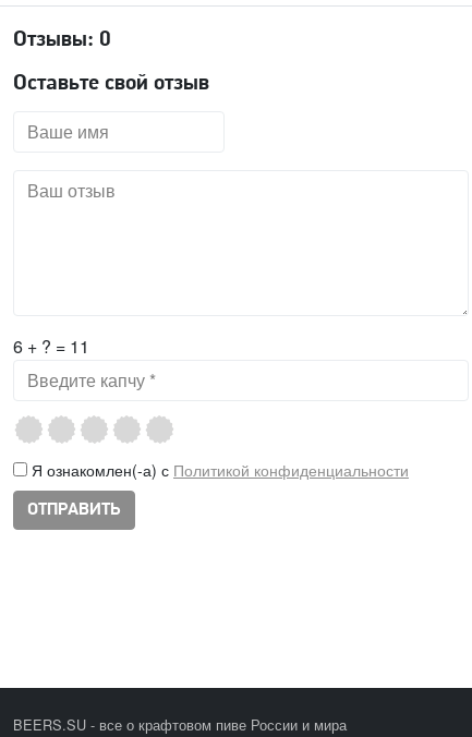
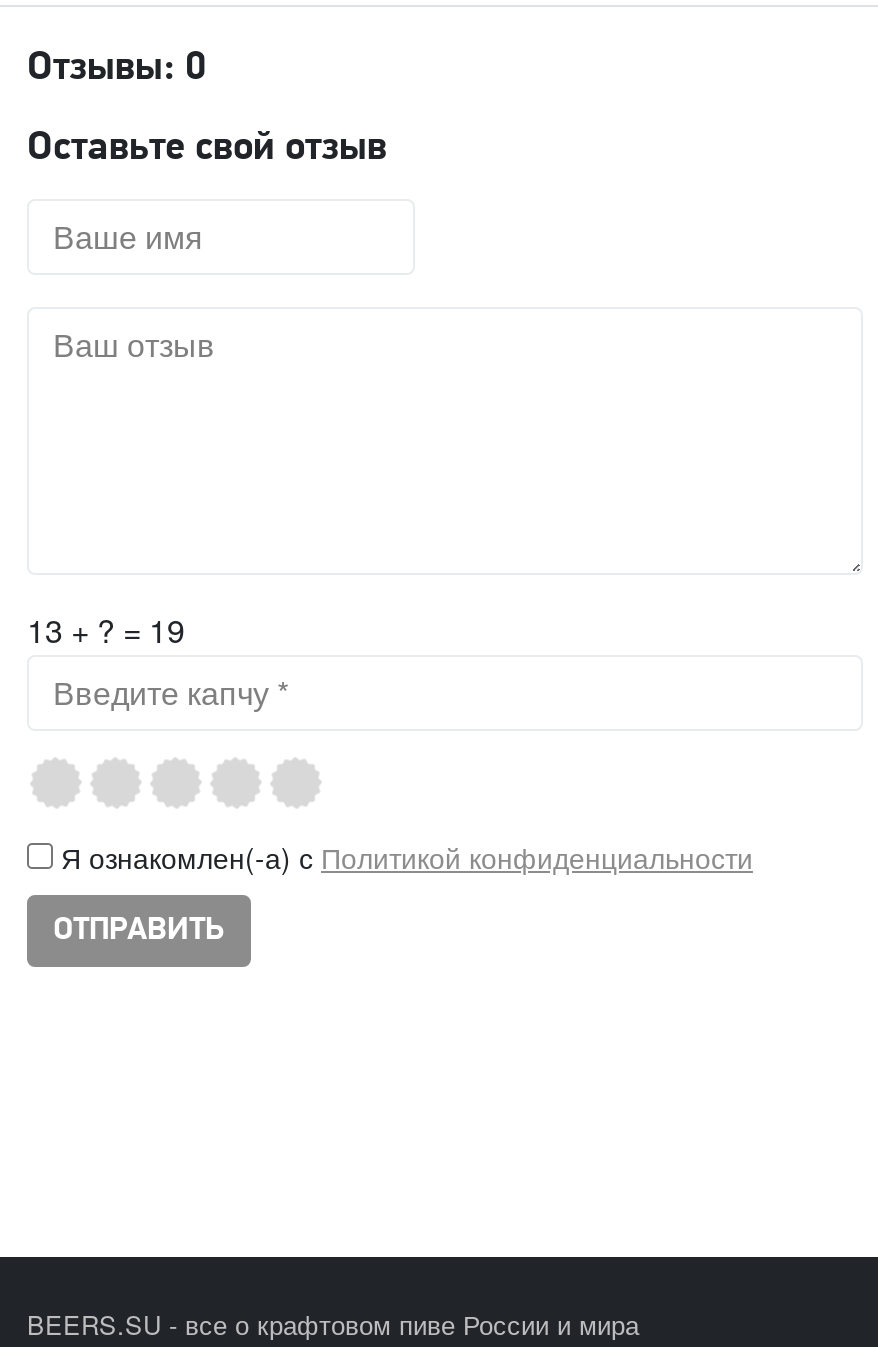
[13,333,89,358] 6 + ? = 11 -> [27,606,185,652] 13 + ? = 19

